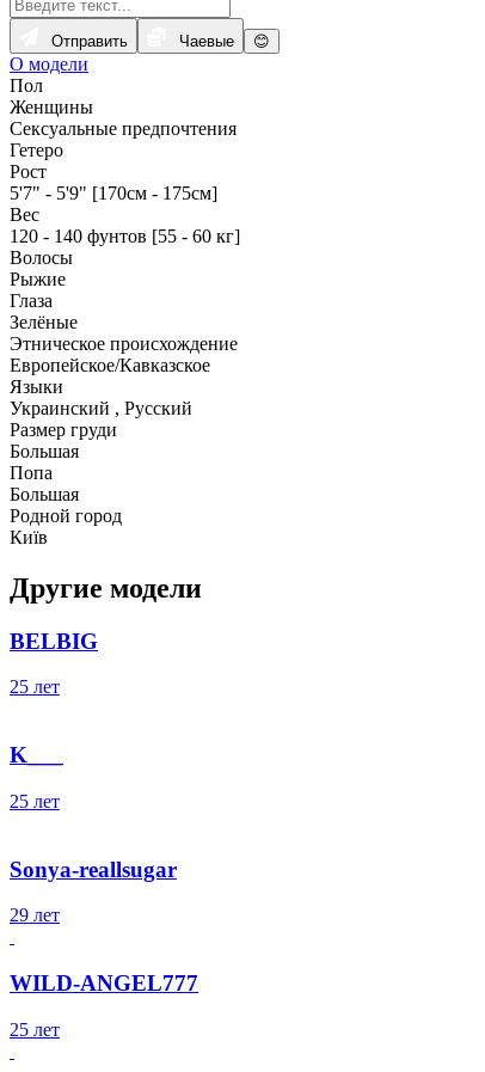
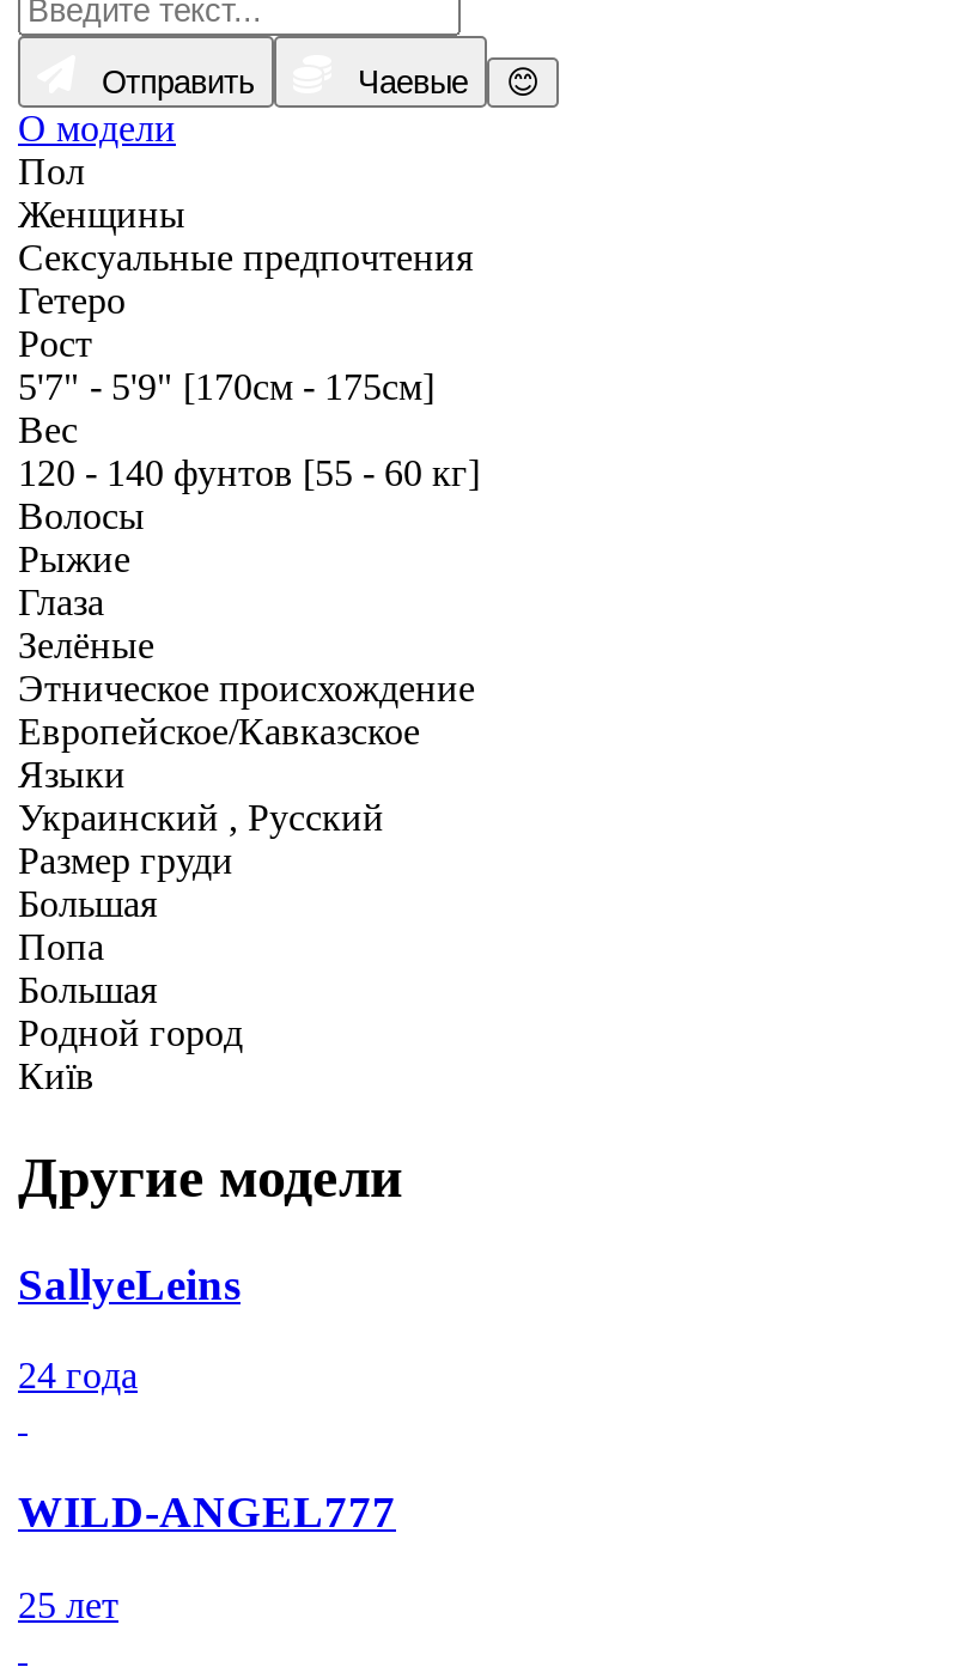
[10,628,177,925] BELBIG | 25 лет | K___ | 25 лет | Sonya-reallsugar | 29 лет -> [18,1258,241,1396] SallyeLeins | 24 года

